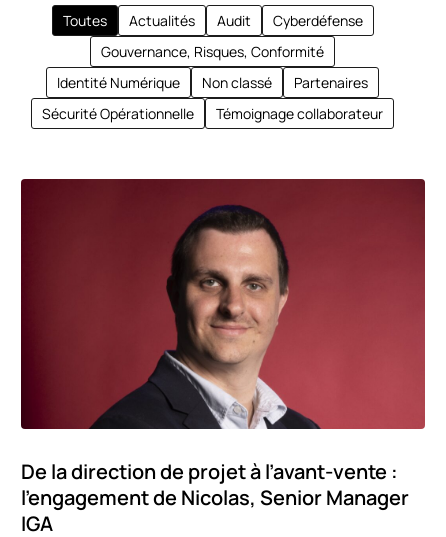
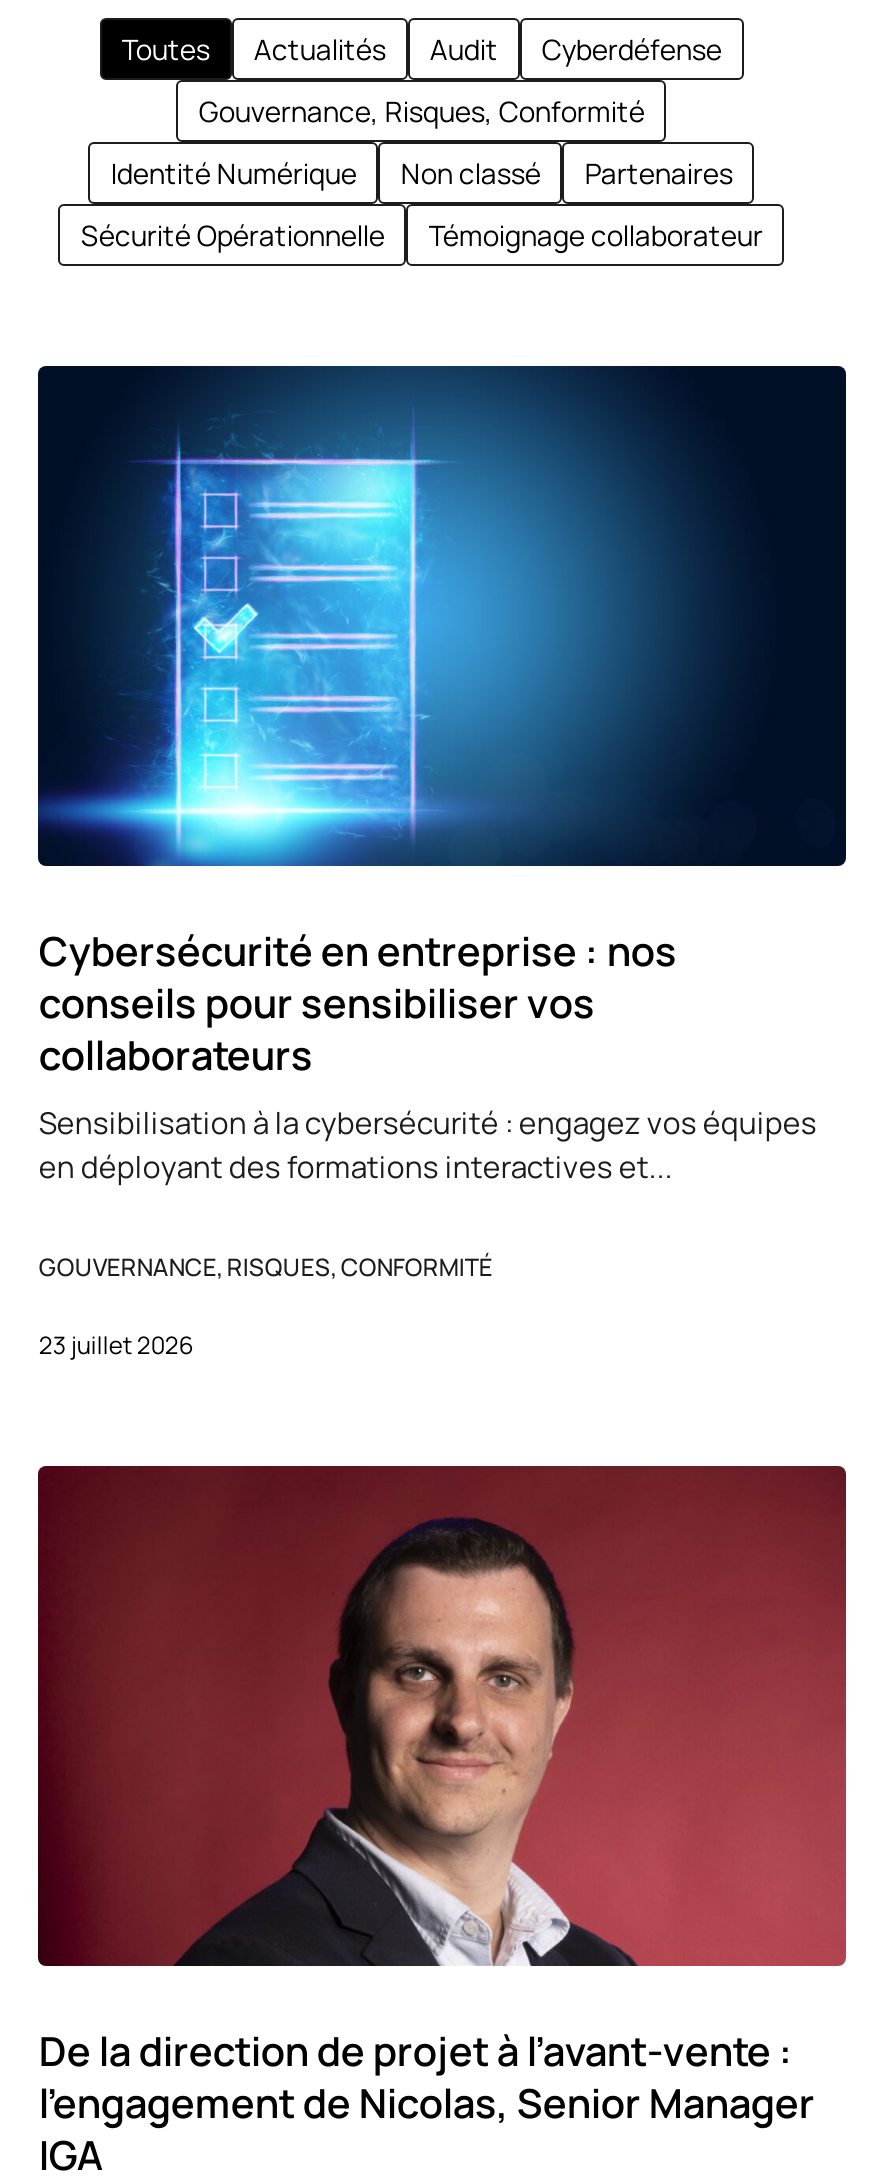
none -> [38,364,848,1362] [image] | Cybersécurité en entreprise : nos | conseils pour sensibiliser vos | collaborateurs | Sensibilisation à la cybersécurité : engagez vos équipes | en déployant des formations interactives et... | GOUVERNANCE, RISQUES, CONFORMITÉ | 23 juillet 2026

